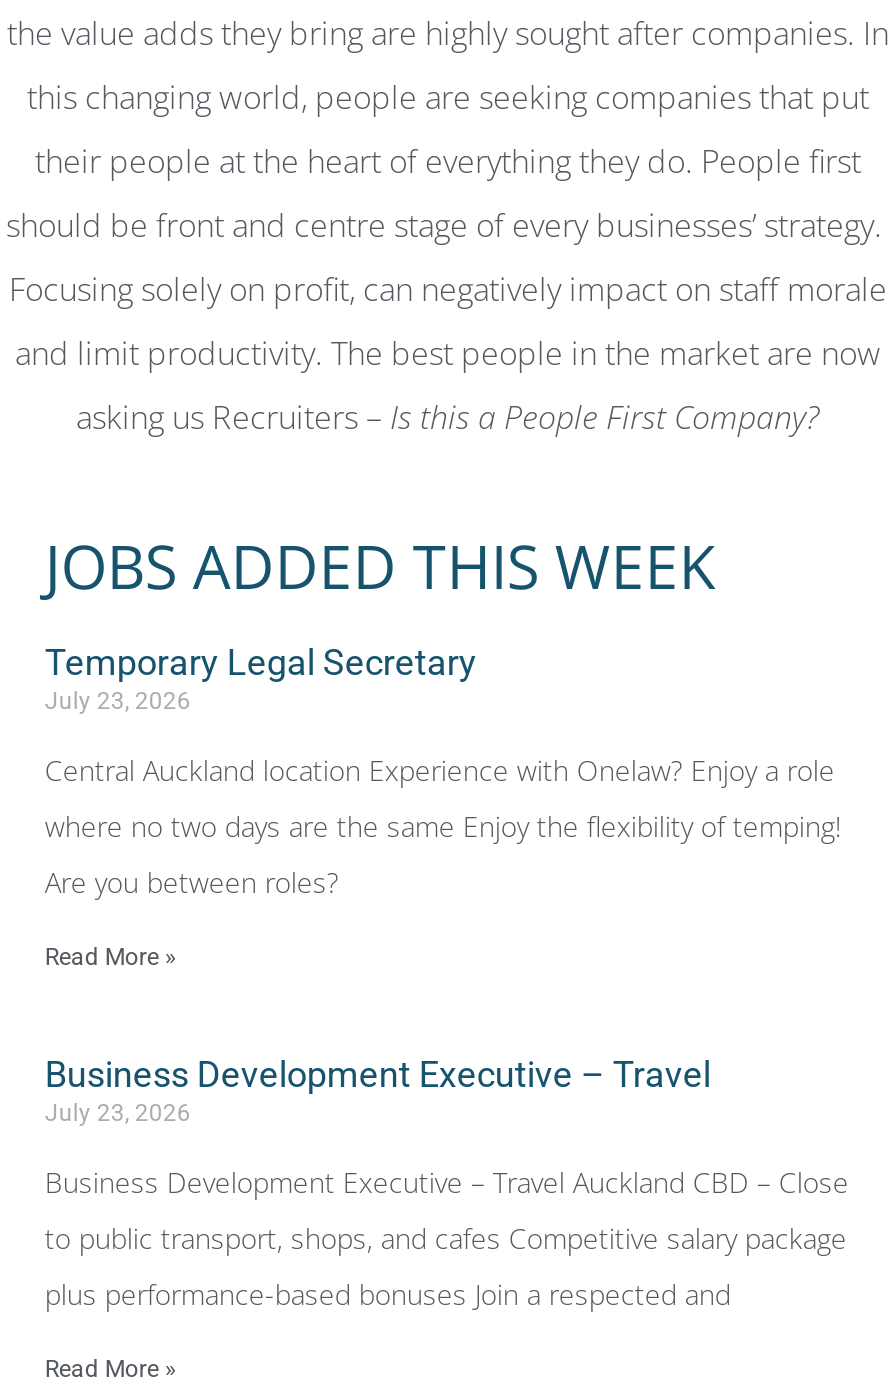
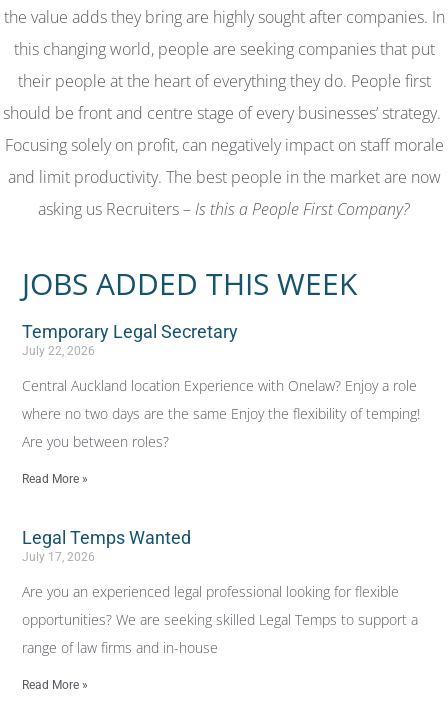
[45,687,191,715] July 23, 2026 -> [22,344,95,358] July 22, 2026
[45,1053,711,1127] Business Development Executive – Travel | July 23, 2026 -> [22,527,191,564] Legal Temps Wanted | July 17, 2026
[45,1163,849,1201] Business Development Executive – Travel Auckland CBD – Close -> [22,582,399,601] Are you an experienced legal professional looking for flexible
[45,1219,847,1257] to public transport, shops, and cafes Competitive salary package -> [22,610,418,629] opportunities? We are seeking skilled Legal Temps to support a
[45,1275,731,1313] plus performance-based bonuses Join a respected and -> [22,638,218,657] range of law firms and in-house

